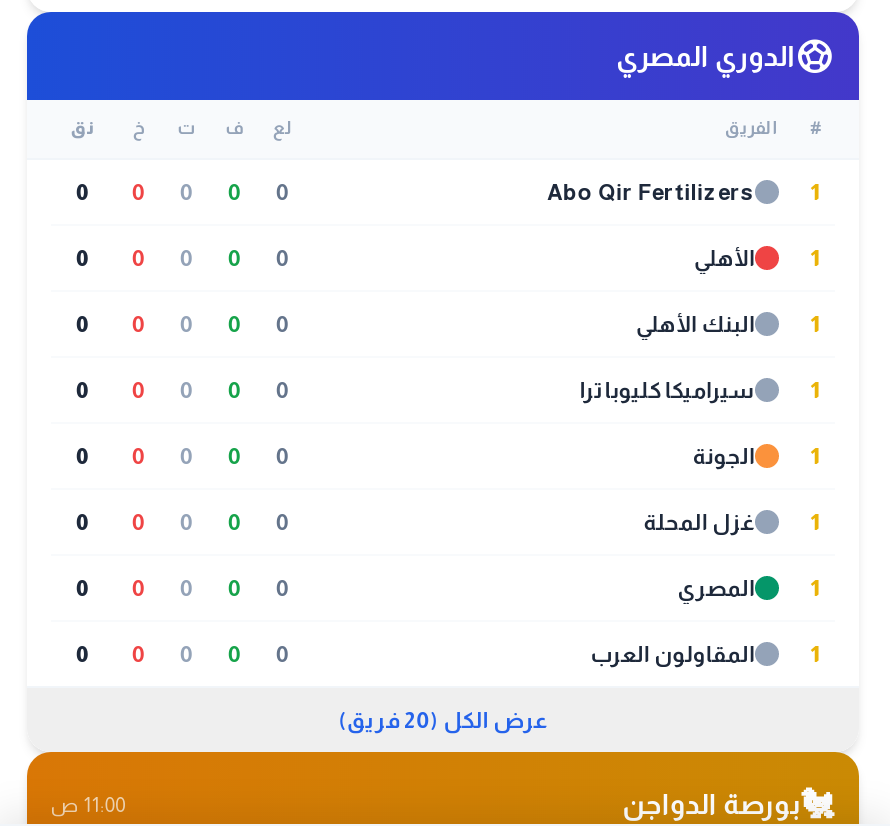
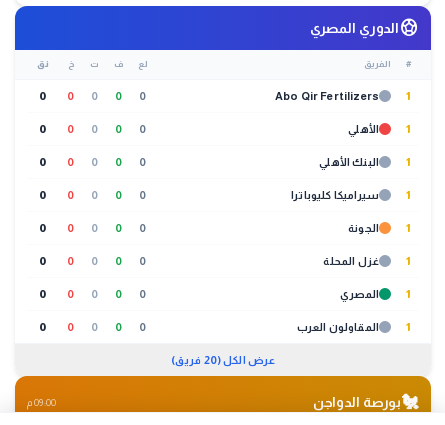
[84,793,125,815] 11:00 ص -> [34,397,56,408] 09:00 م

